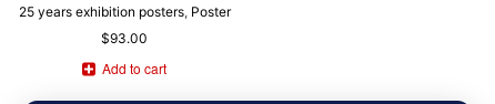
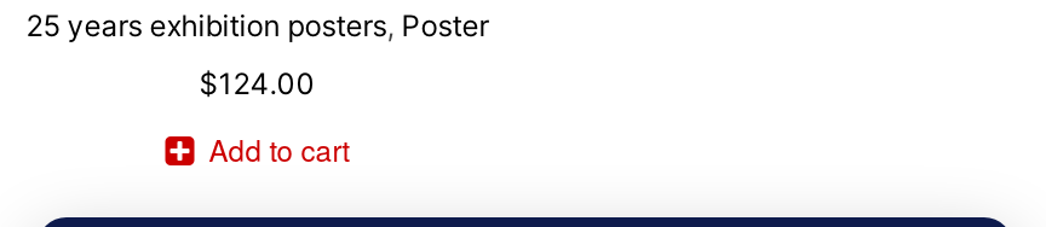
[101,30,148,47] $93.00 -> [199,66,315,102] $124.00

